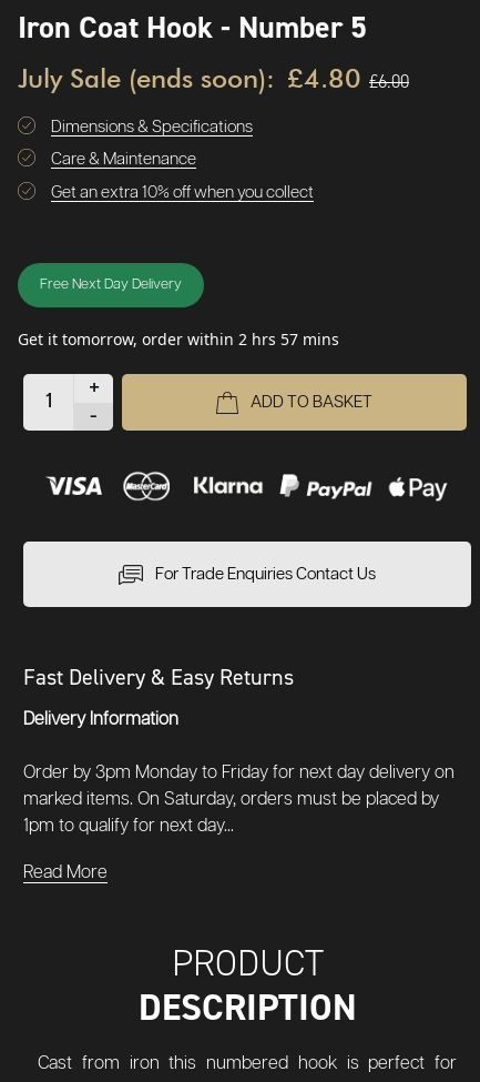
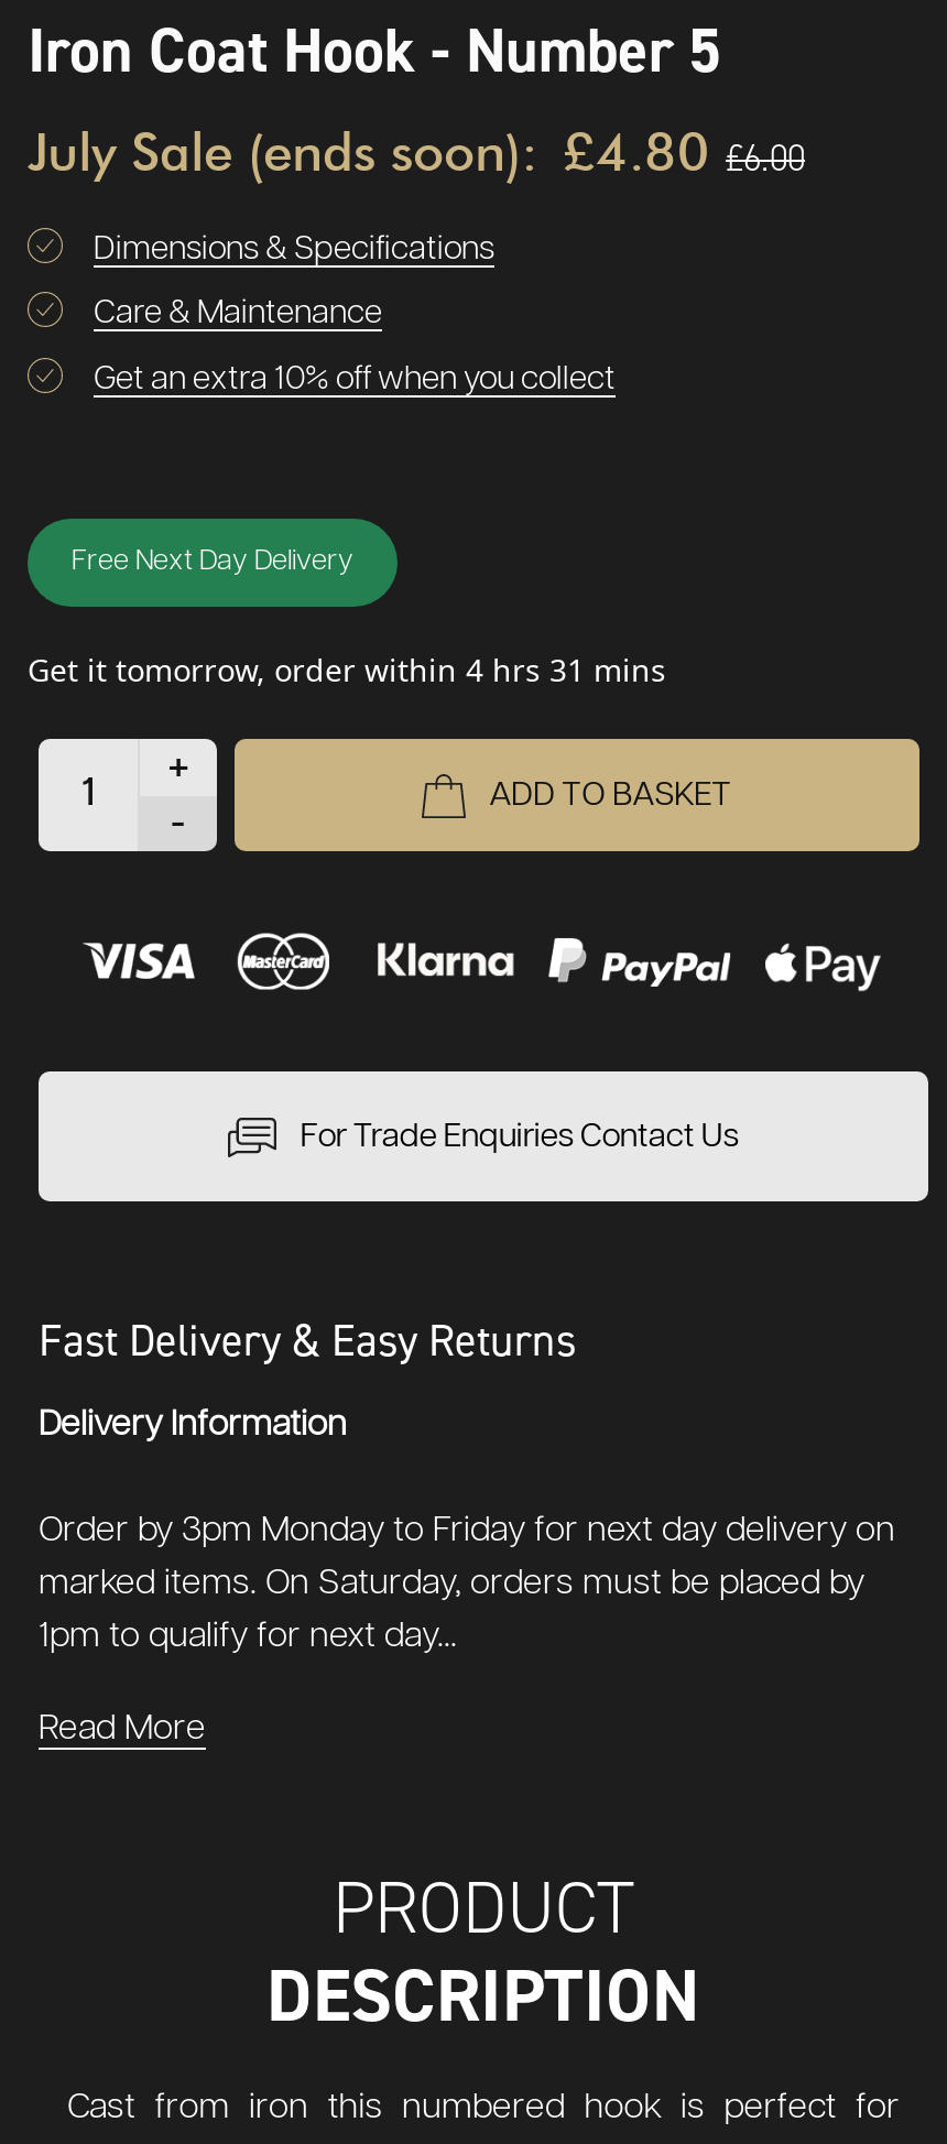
[18,328,339,350] Get it tomorrow, order within 2 hrs 57 mins -> [28,649,666,690] Get it tomorrow, order within 4 hrs 31 mins

